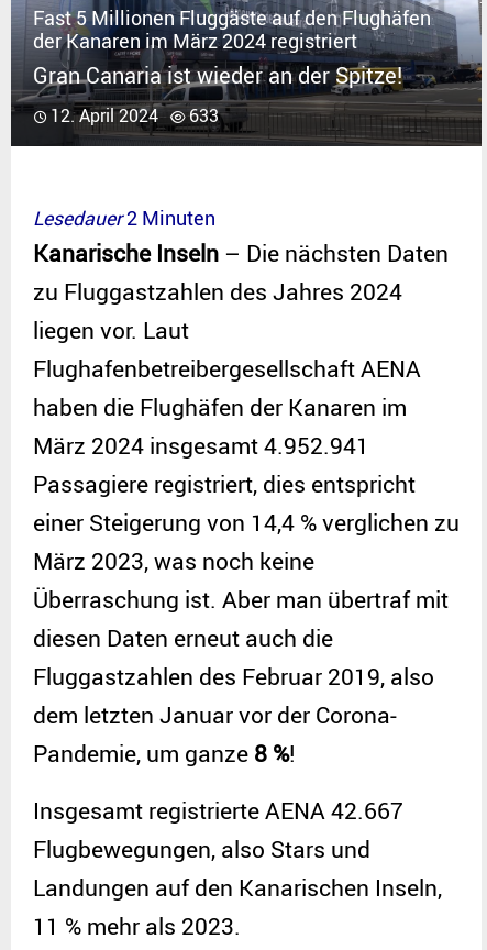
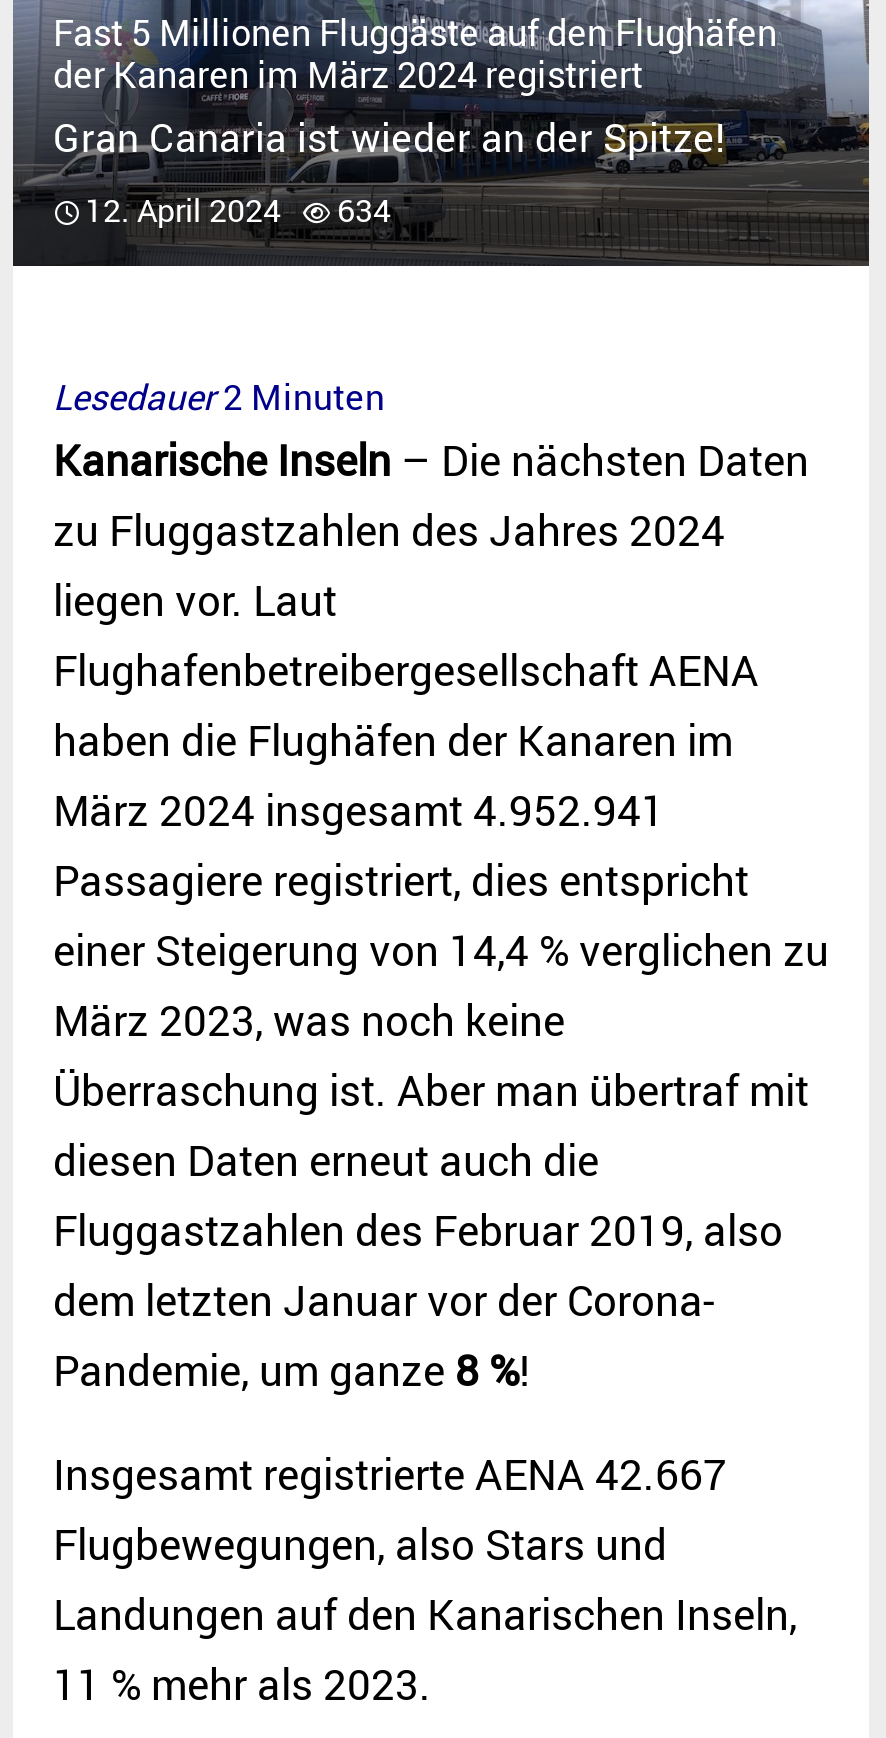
[51,103,219,127] 12. April 2024 633 -> [85,187,391,231] 12. April 2024 634

